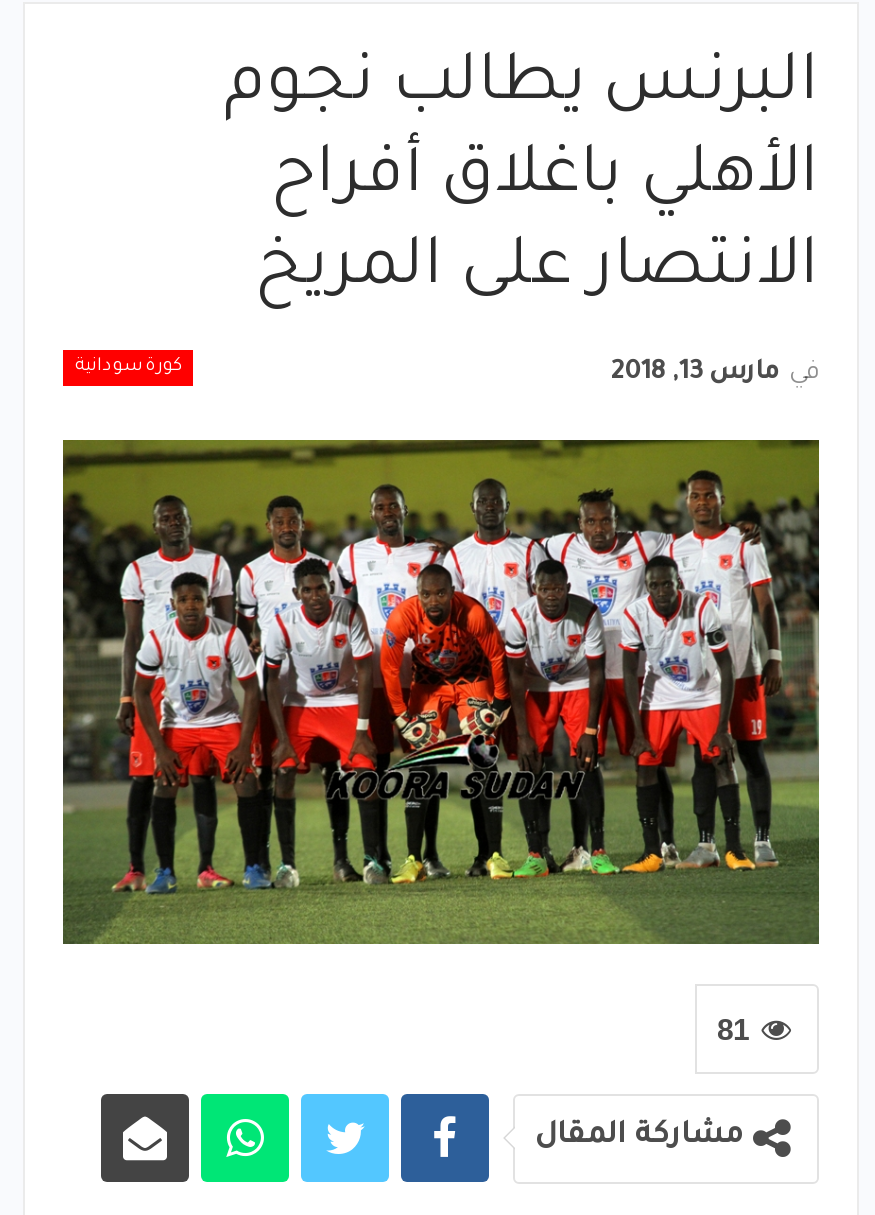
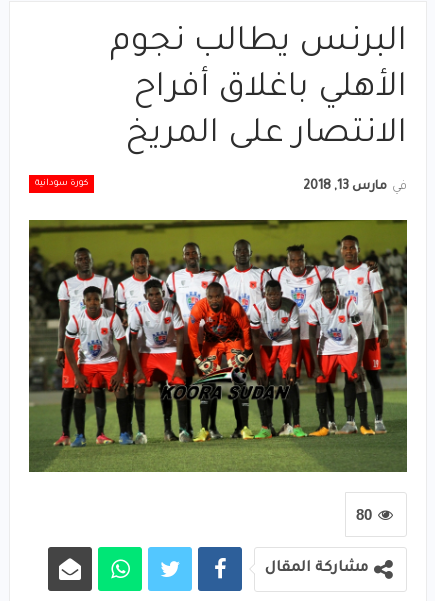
[717,1011,749,1045] 81 -> [356,506,372,523] 80

